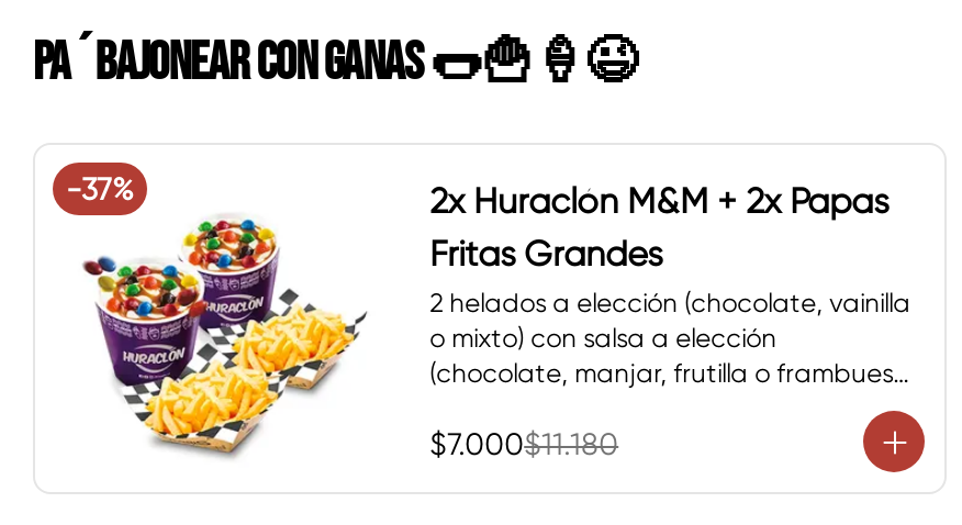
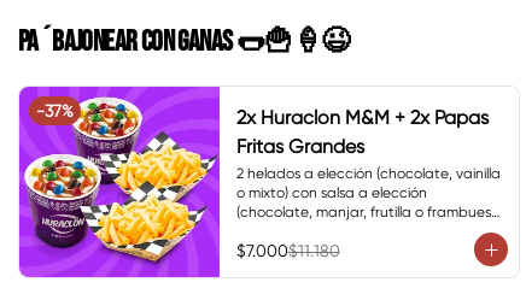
[35,145,400,492] [image] -> [18,86,221,278] [image]

